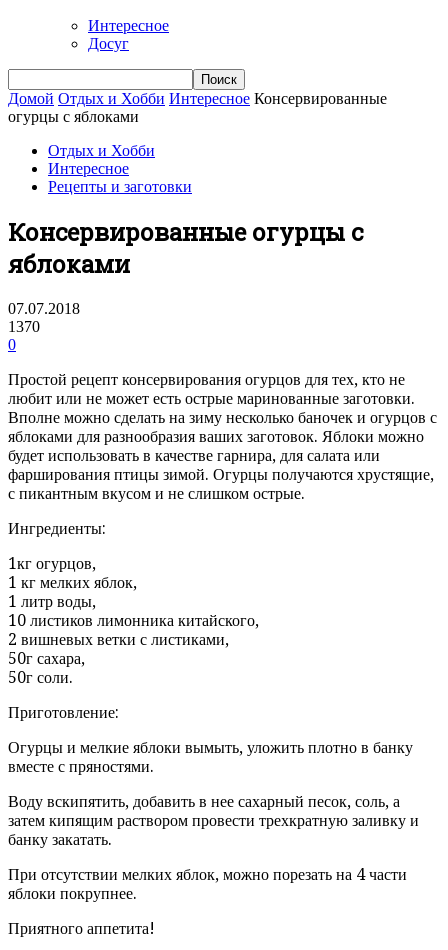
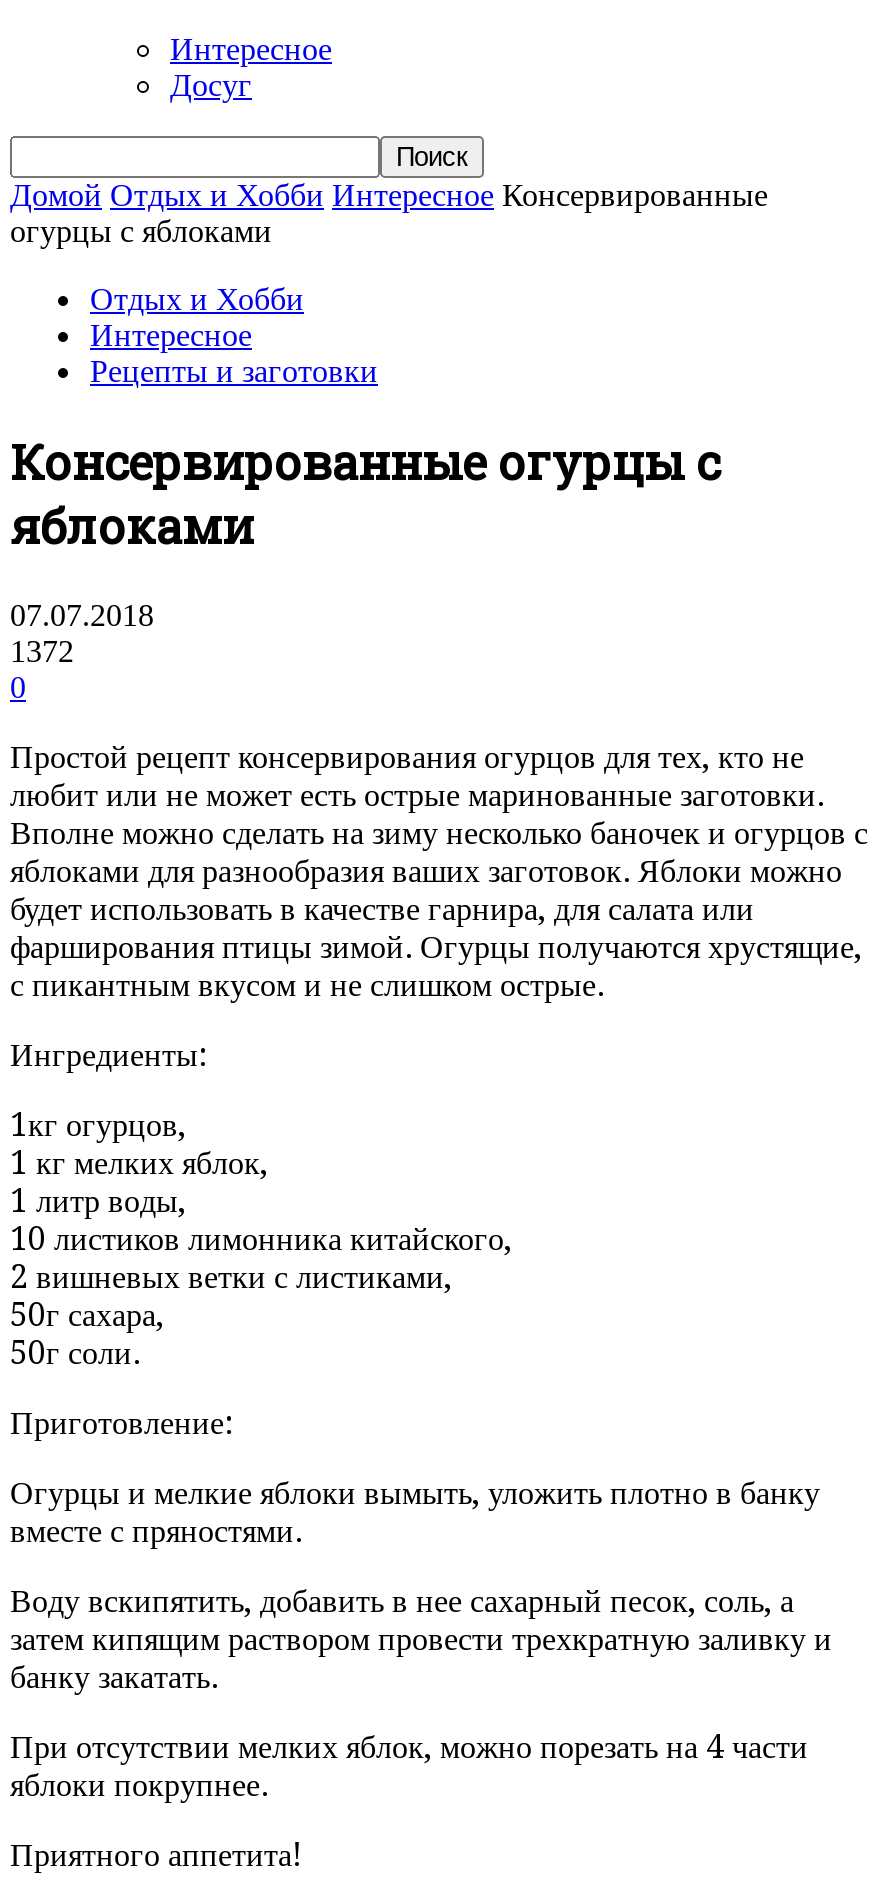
[8,318,40,335] 1370 -> [10,634,74,668] 1372

